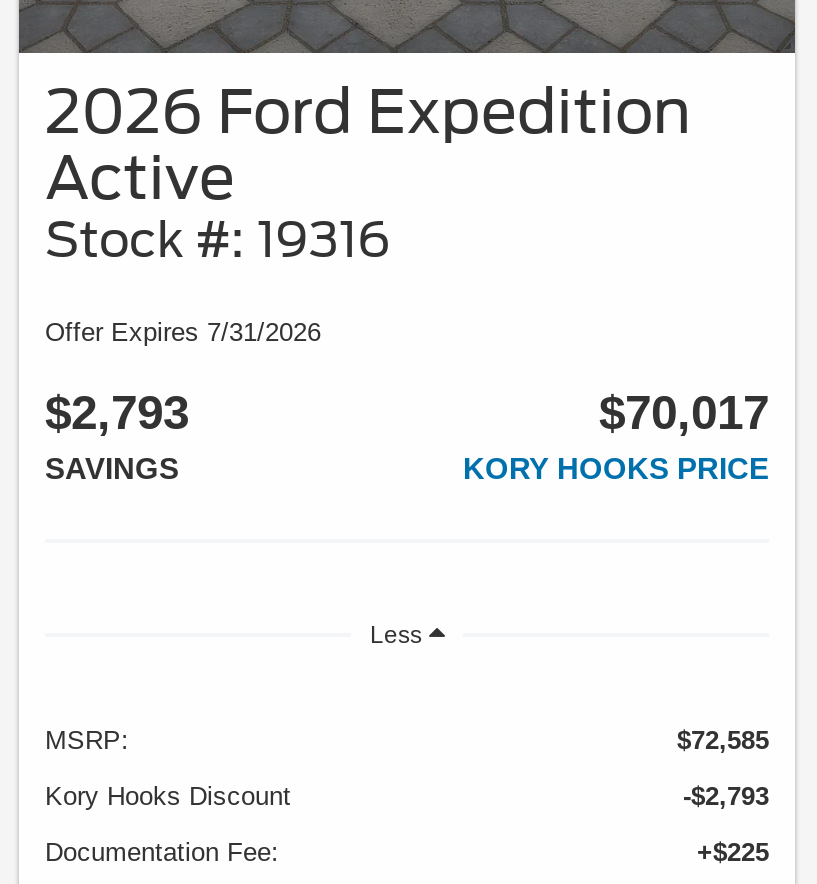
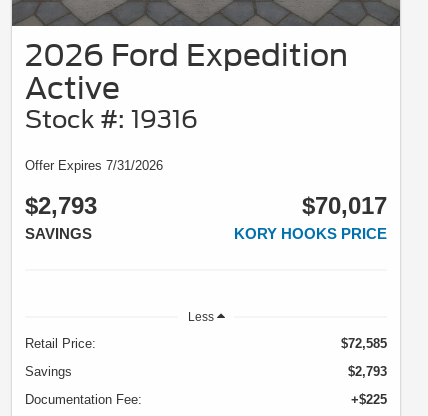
[45,724,129,754] MSRP: -> [25,336,96,351] Retail Price:
[45,780,769,810] Kory Hooks Discount | -$2,793 -> [25,364,387,379] Savings | $2,793

